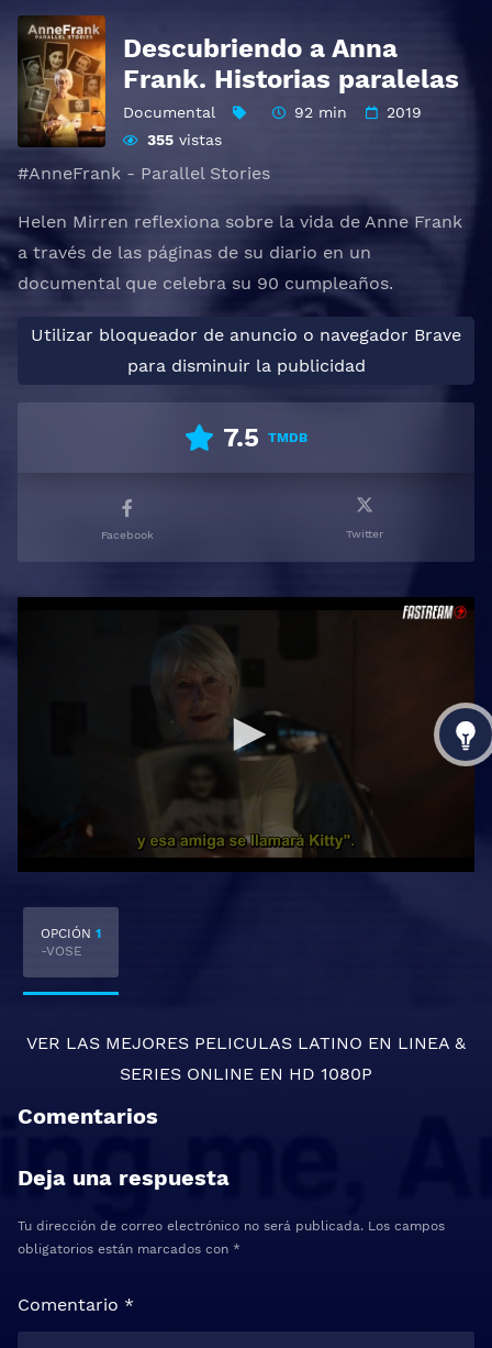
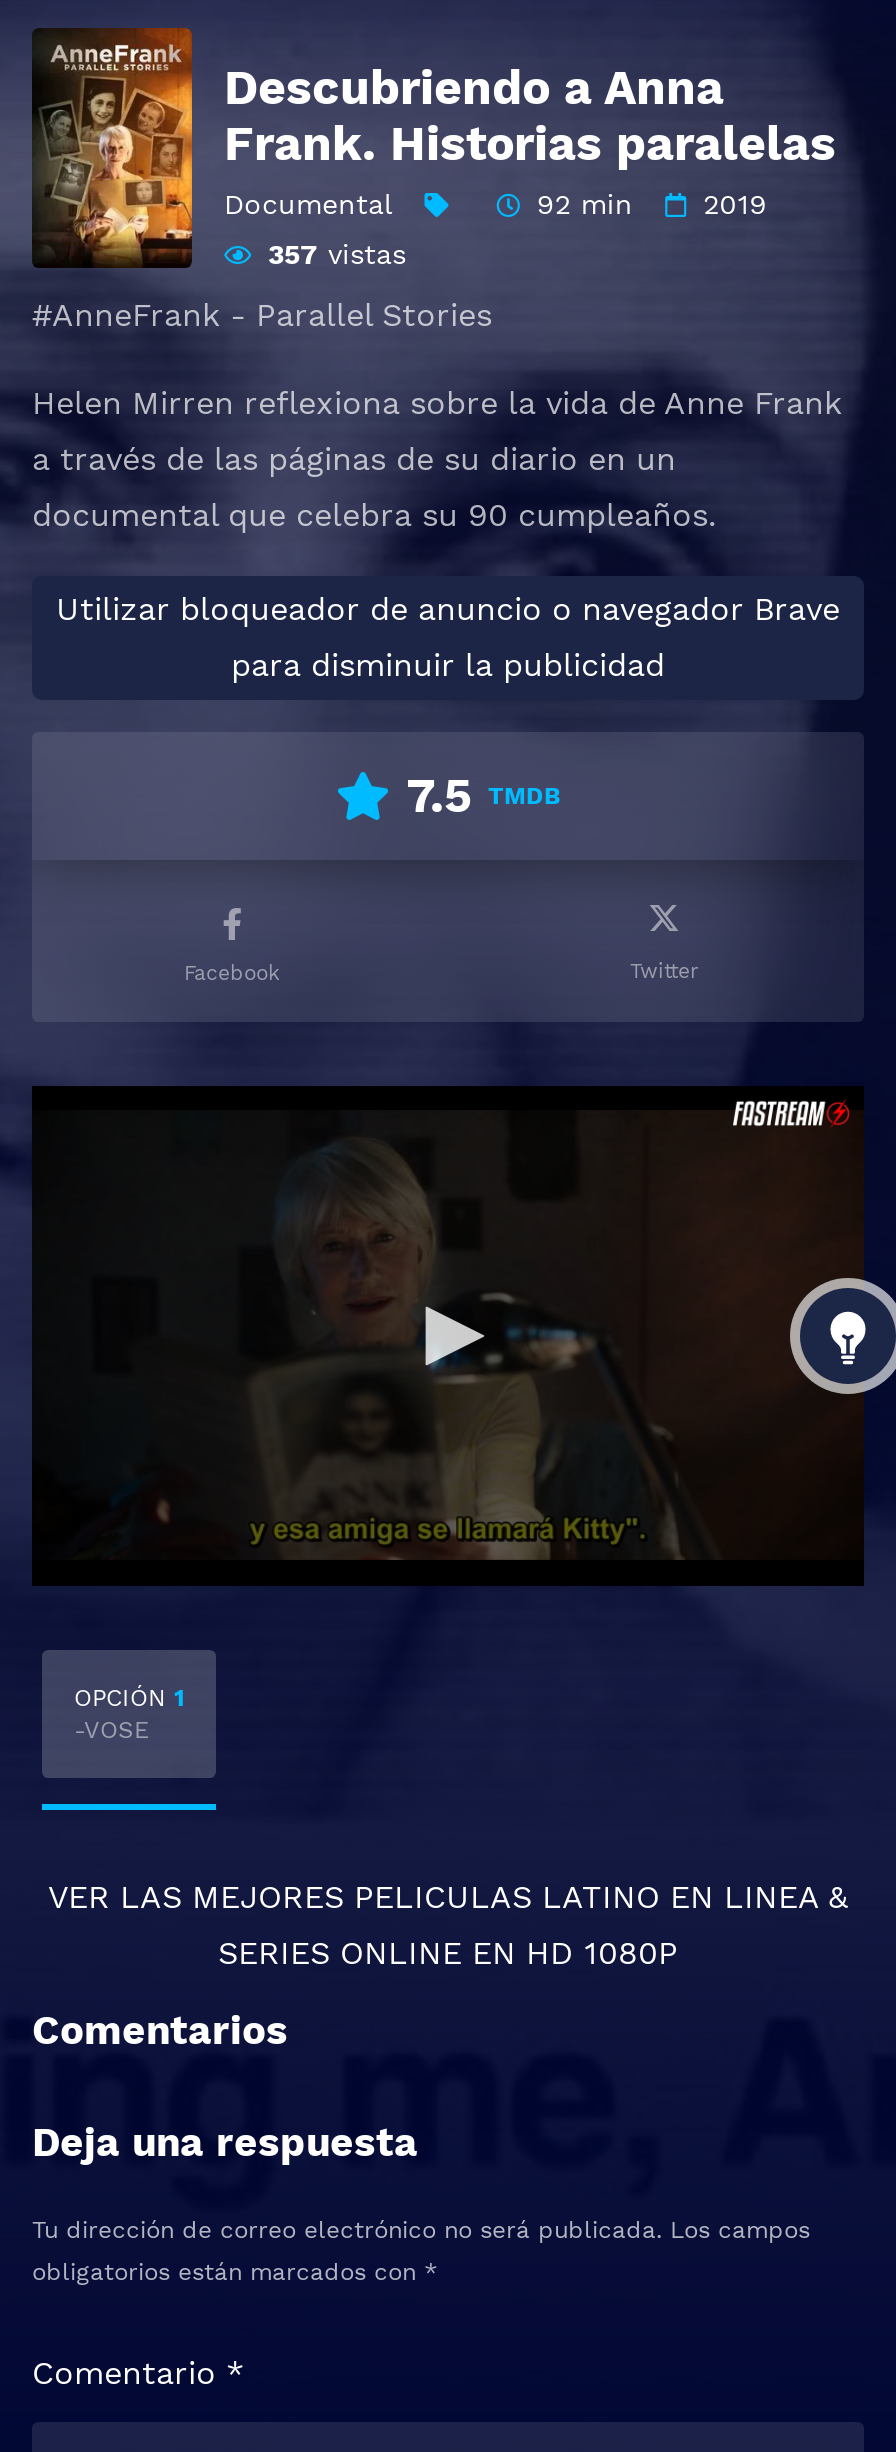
[147,131,222,148] 355 vistas -> [268,238,406,270] 357 vistas

